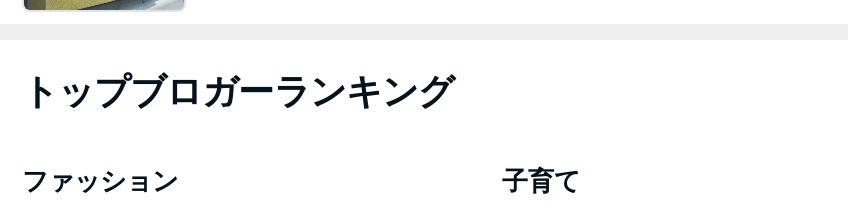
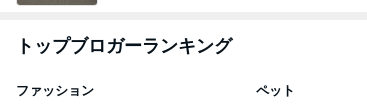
[502,166,580,196] 子育て -> [256,83,295,98] ペット

